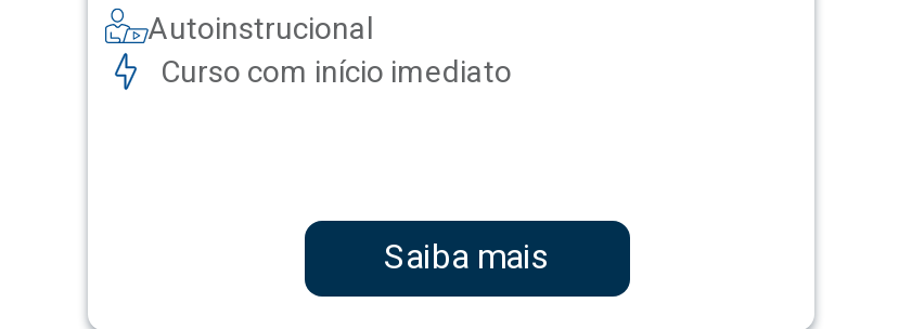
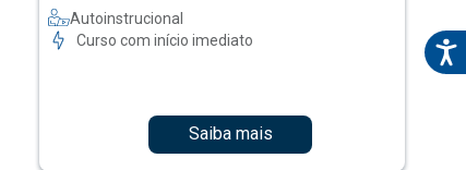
none -> [423,29,463,75] [image]

